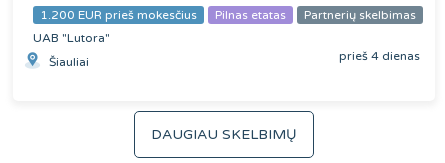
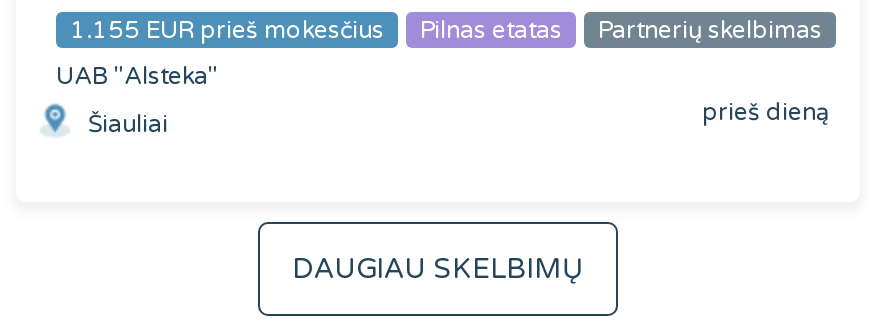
[40,8,197,22] 1.200 EUR prieš mokesčius -> [70,16,384,44] 1.155 EUR prieš mokesčius
[33,31,110,45] UAB "Lutora" -> [56,62,218,90] UAB "Alsteka"
[339,49,420,63] prieš 4 dienas -> [702,98,830,126] prieš dieną

